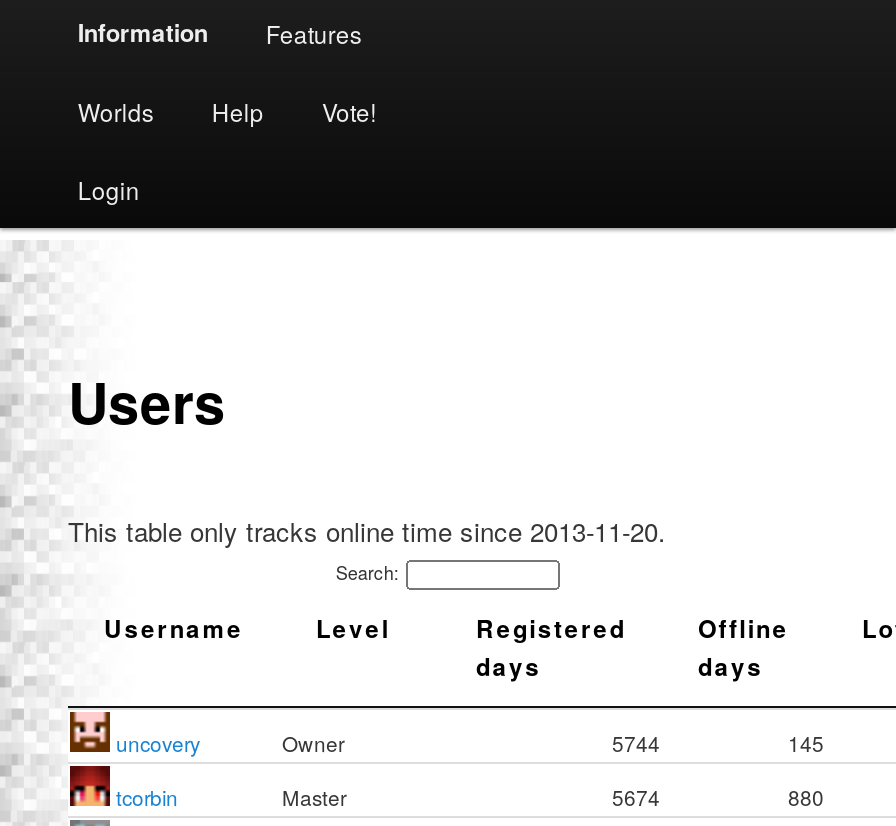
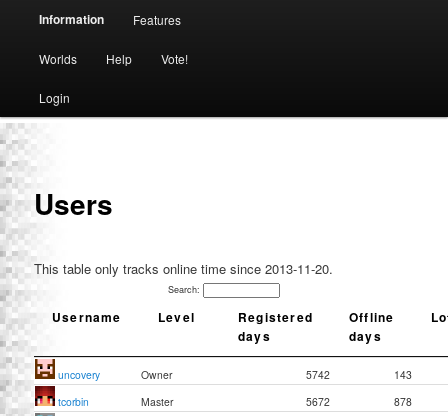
[612,729,660,759] 5744 -> [306,367,330,382] 5742
[788,729,824,759] 145 -> [394,367,412,382] 143
[612,783,660,813] 5674 -> [306,394,330,409] 5672
[788,783,824,813] 880 -> [394,394,412,409] 878

